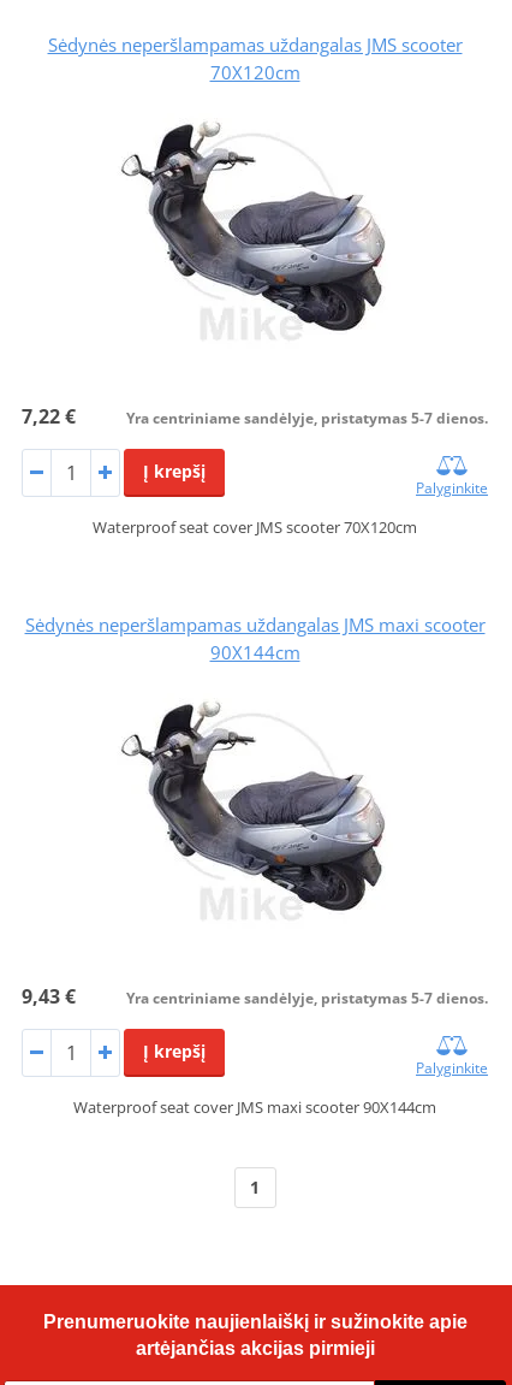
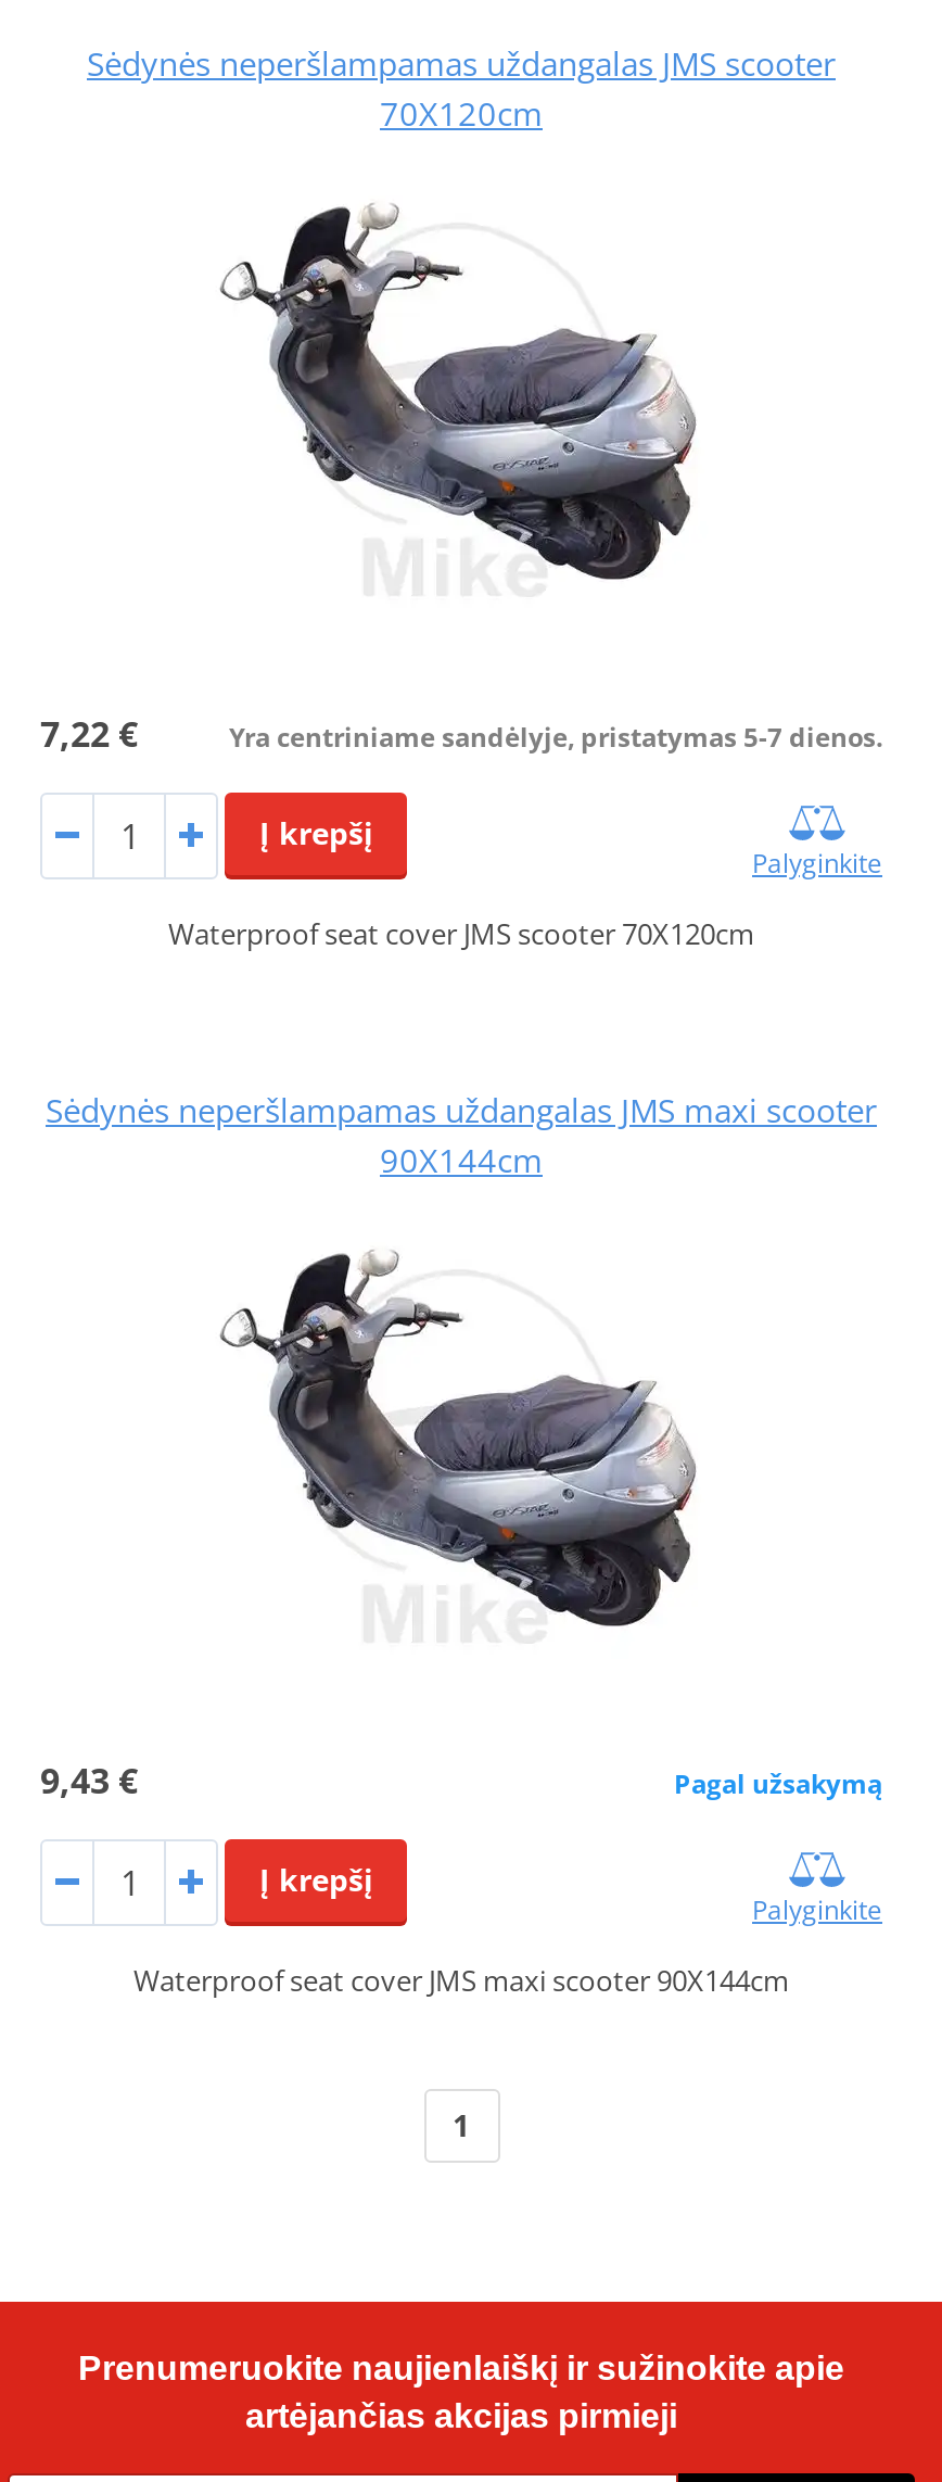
[126,988,488,1008] Yra centriniame sandėlyje, pristatymas 5-7 dienos. -> [674,1765,882,1802] Pagal užsakymą

